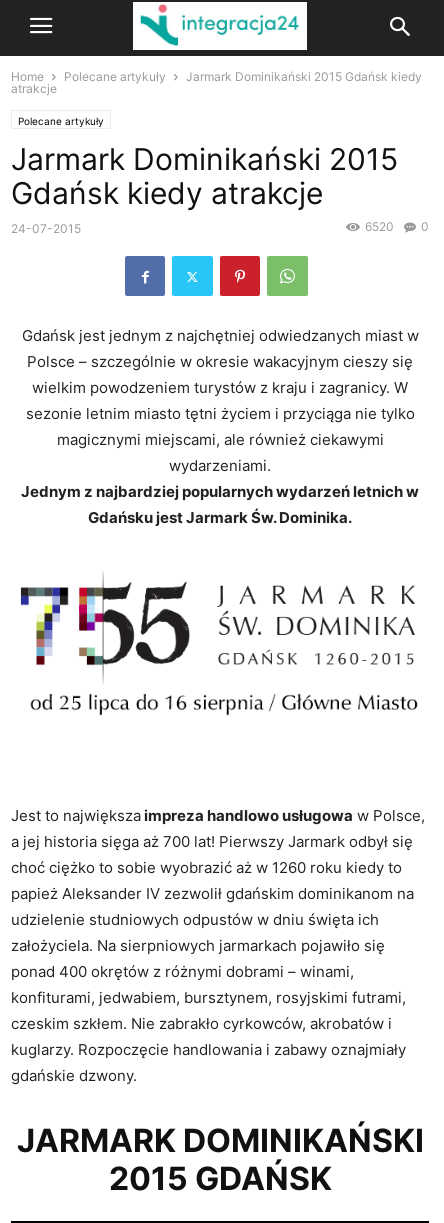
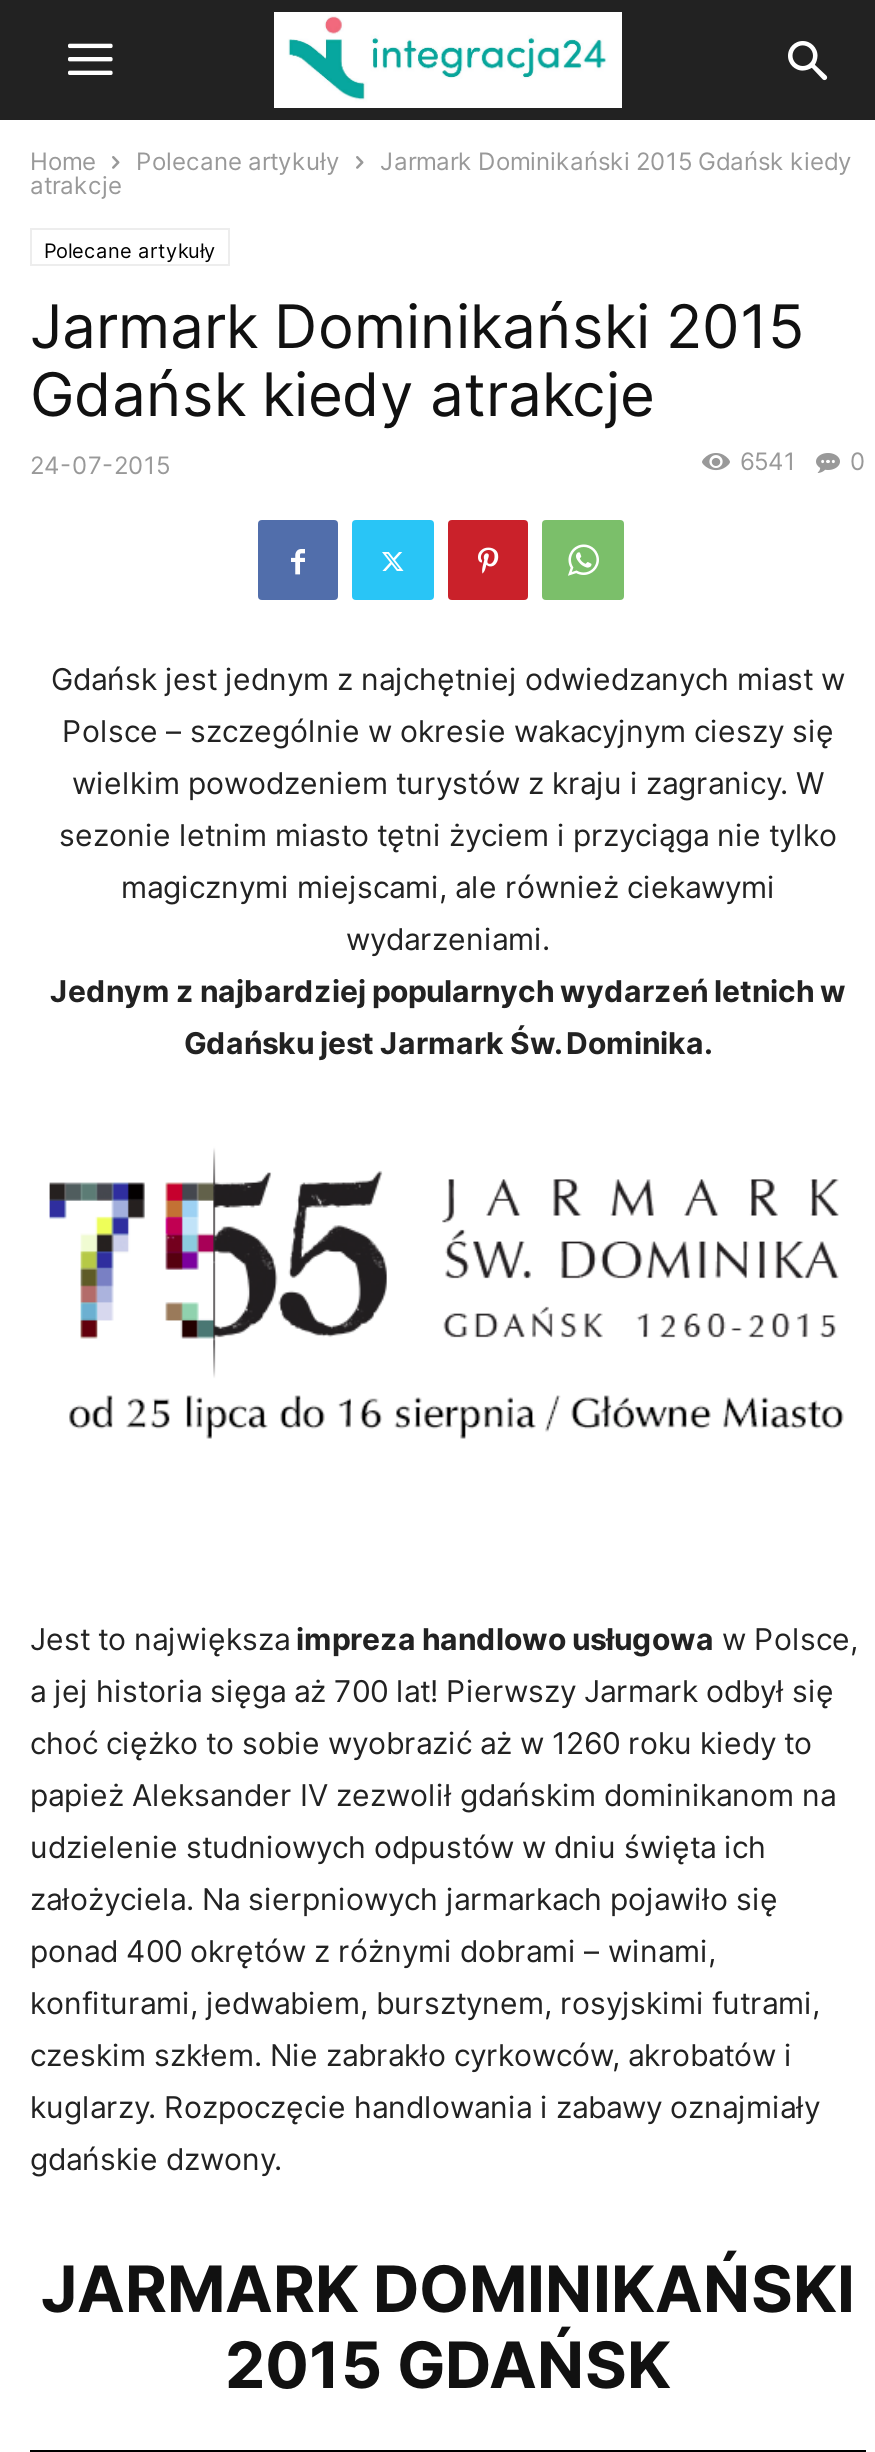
[365,219,429,234] 6520 0 -> [740,446,866,476] 6541 0

